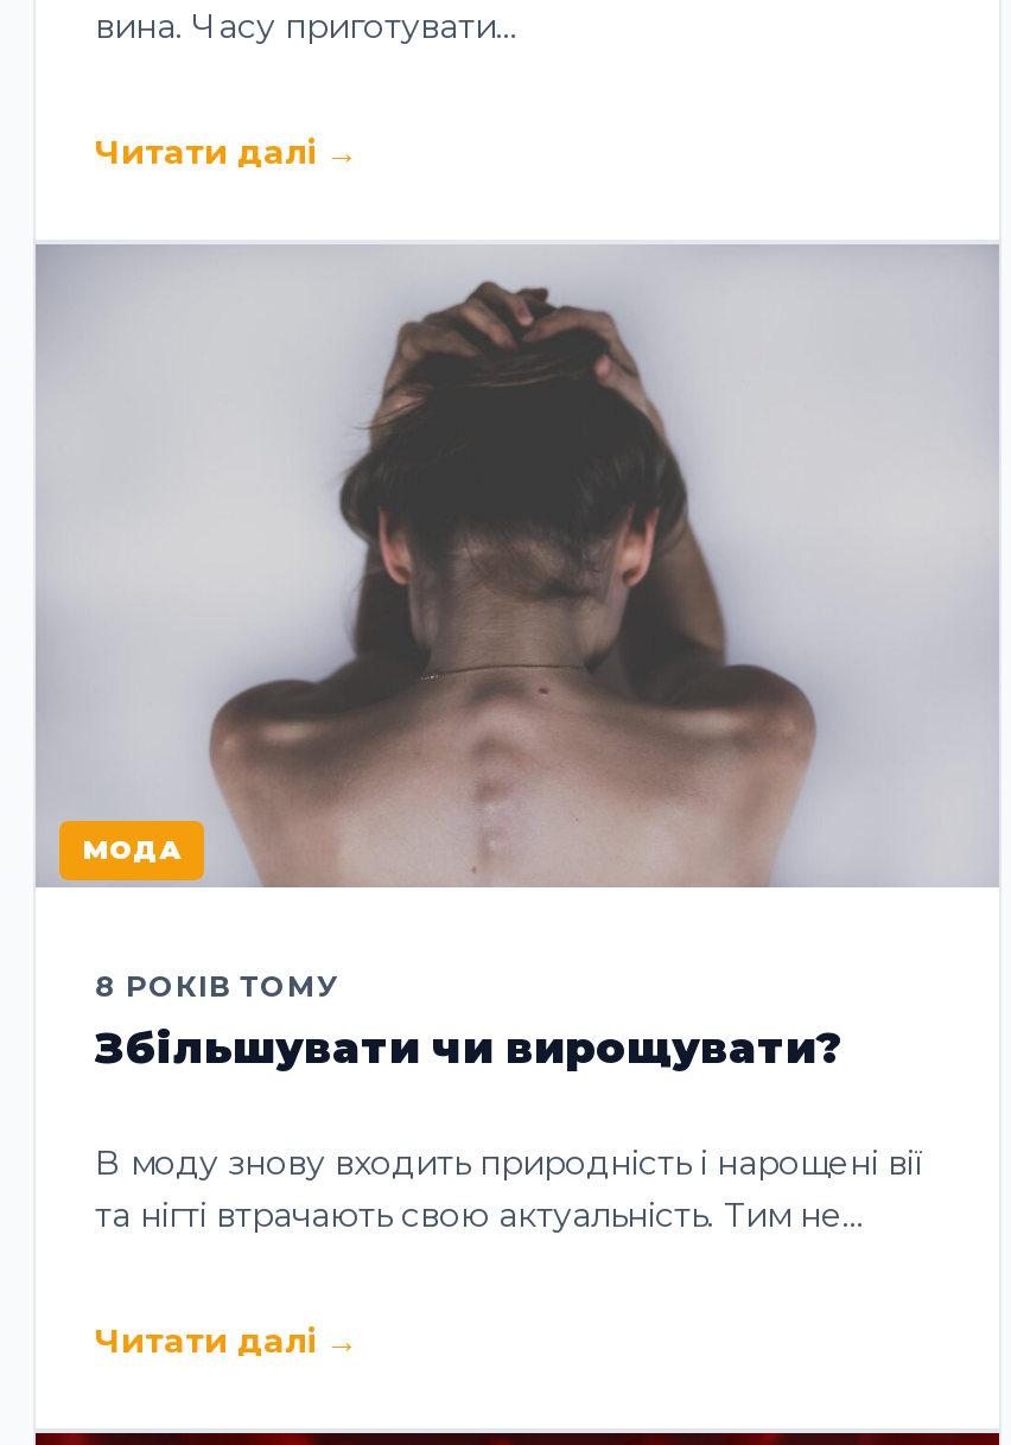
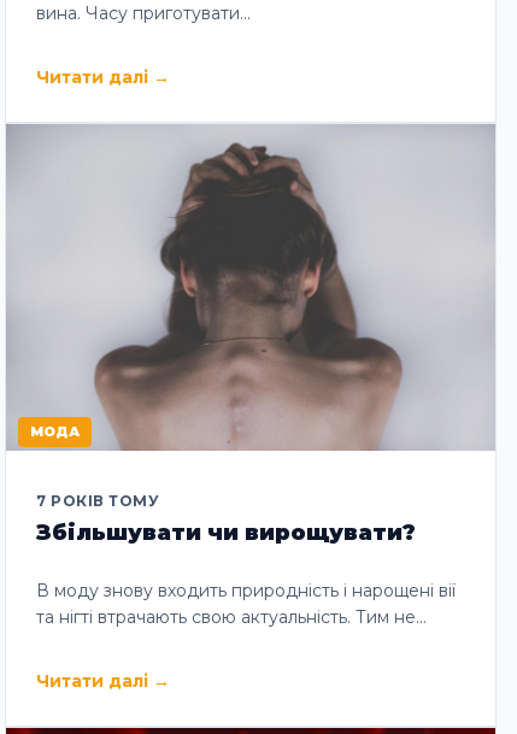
[95,968,339,1003] 8 РОКІВ ТОМУ -> [36,492,159,510] 7 РОКІВ ТОМУ

